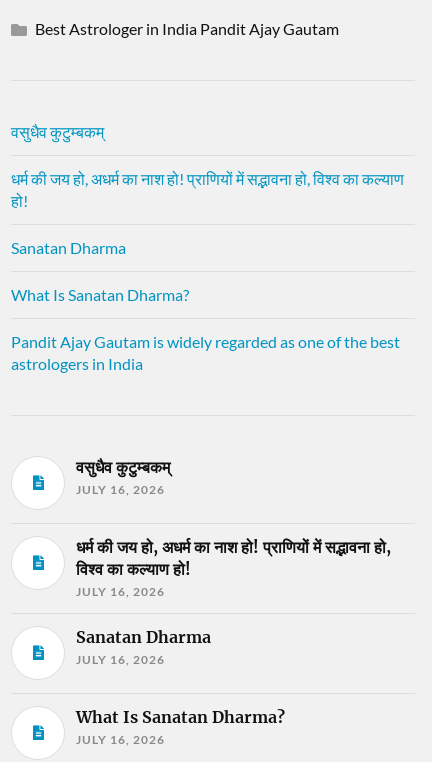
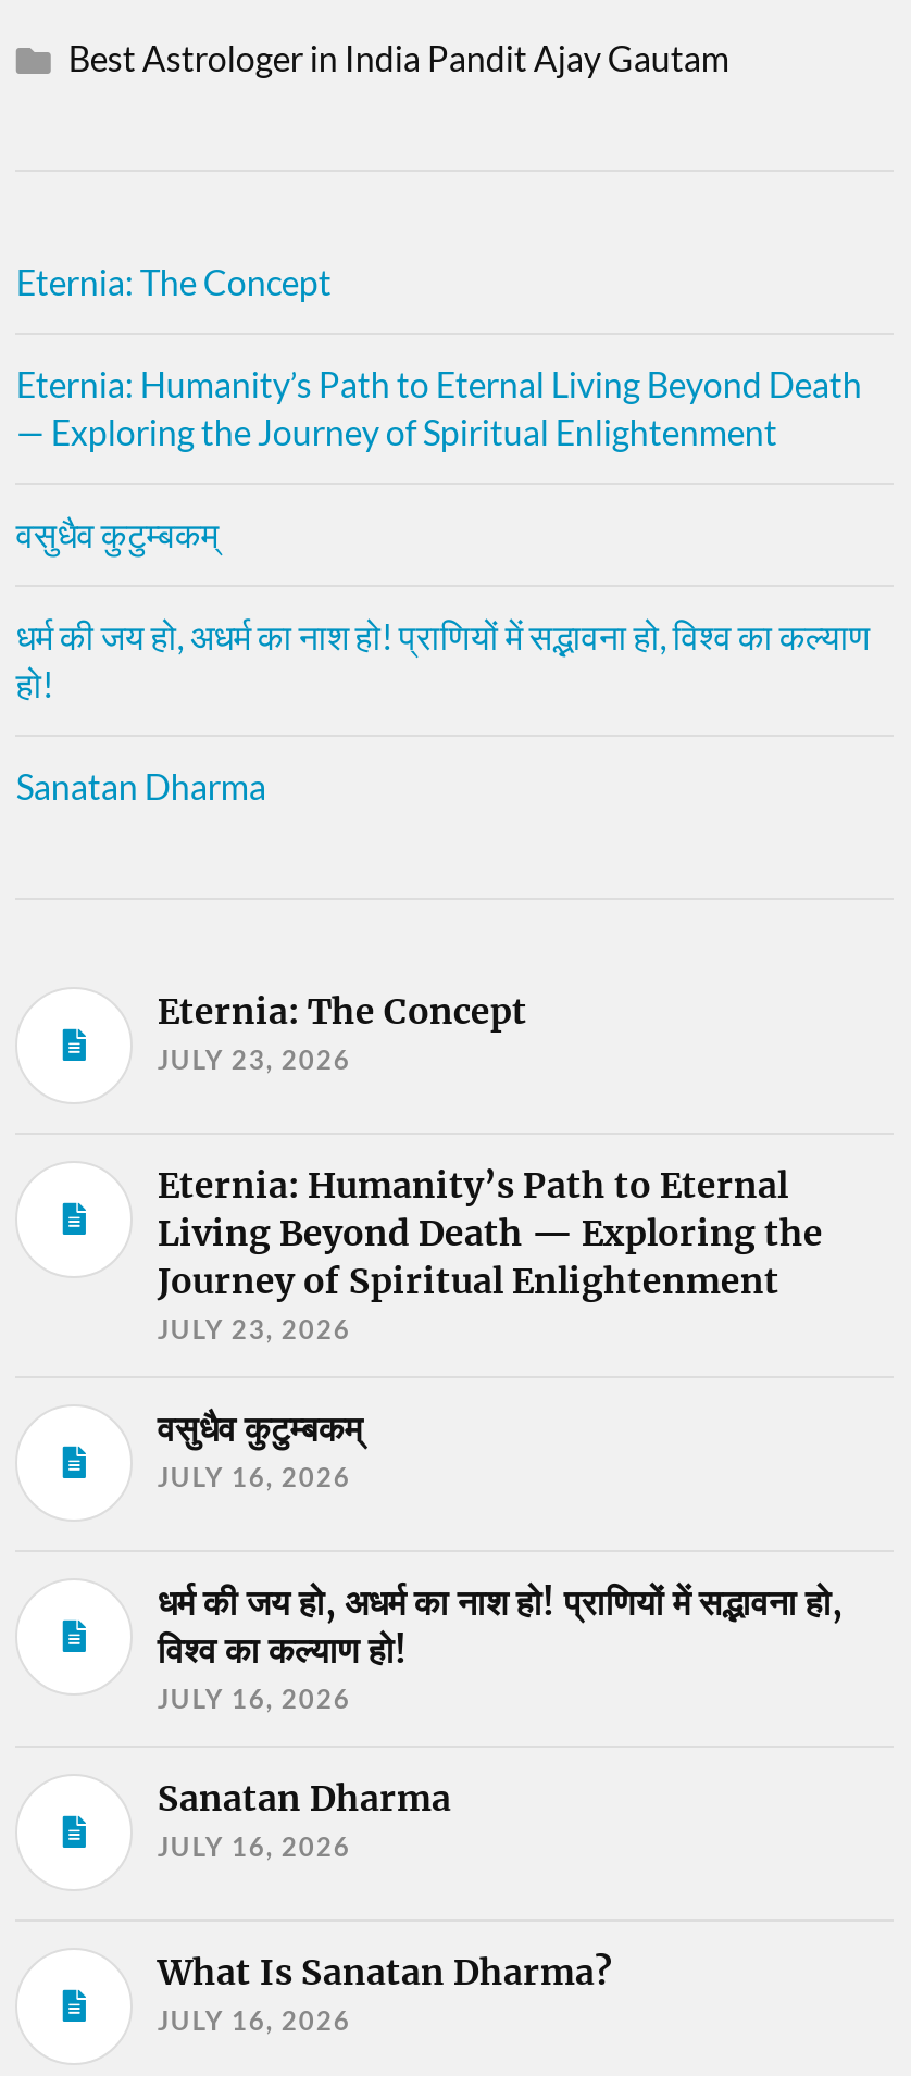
none -> [16,261,862,452] Eternia: The Concept | Eternia: Humanity’s Path to Eternal Living Beyond Death | — Exploring the Journey of Spiritual Enlightenment
[11,285,189,304] What Is Sanatan Dharma? -> [157,989,527,1076] Eternia: The Concept | JULY 23, 2026
[11,332,400,373] Pandit Ajay Gautam is widely regarded as one of the best | astrologers in India -> [157,1163,823,1346] Eternia: Humanity’s Path to Eternal | Living Beyond Death — Exploring the | Journey of Spiritual Enlightenment | JULY 23, 2026

